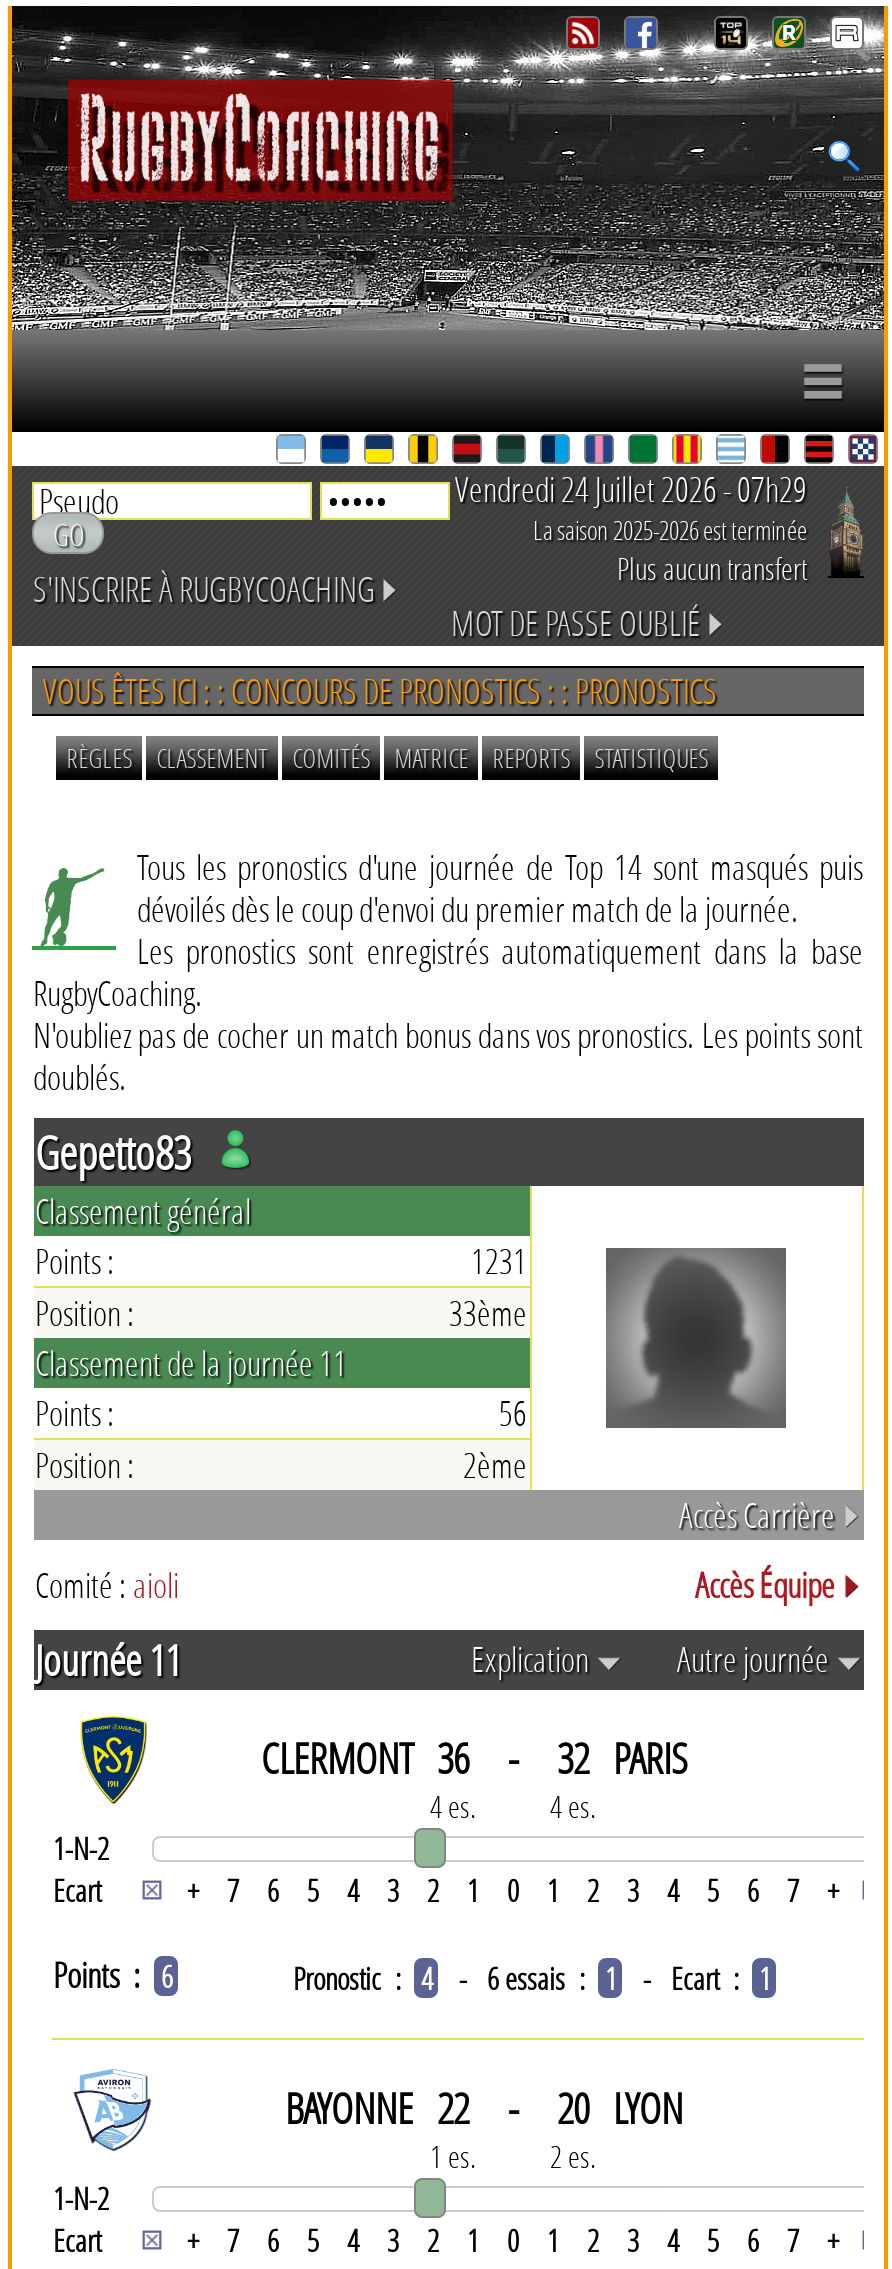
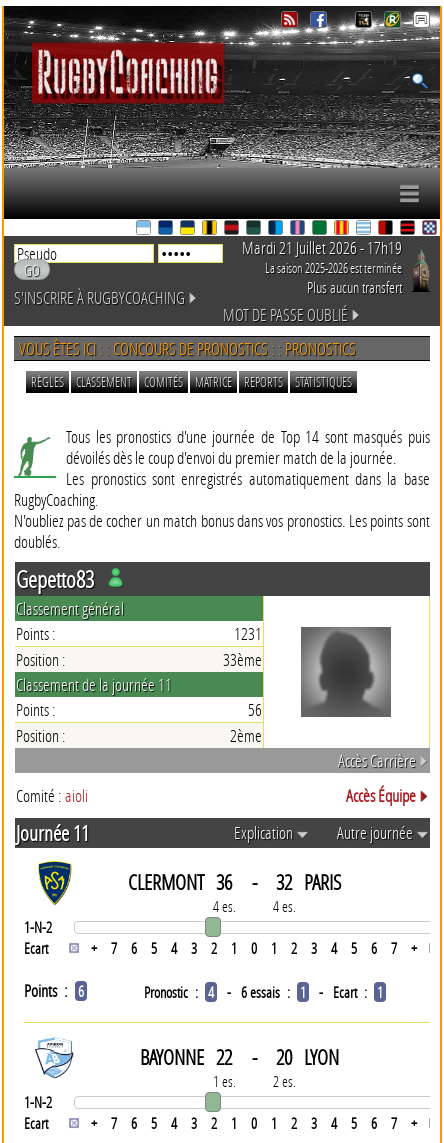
[455,466,807,512] Vendredi 24 Juillet 2026 - 07h29 -> [241,236,401,259] Mardi 21 Juillet 2026 - 17h19

